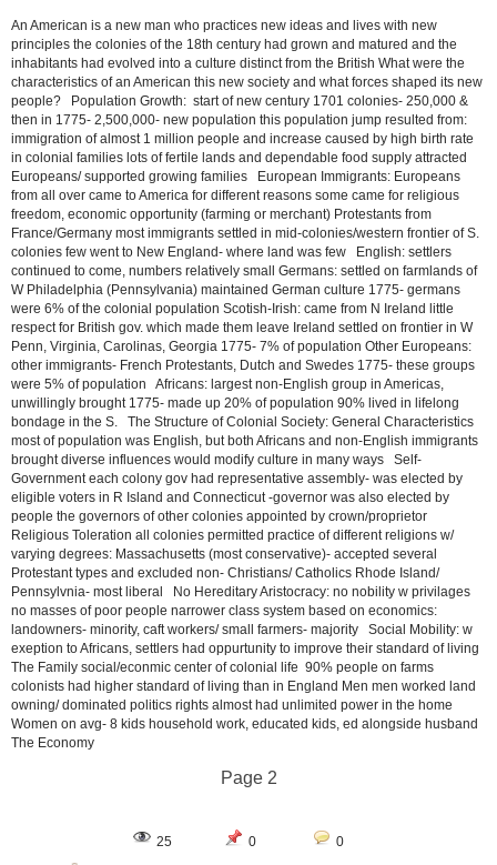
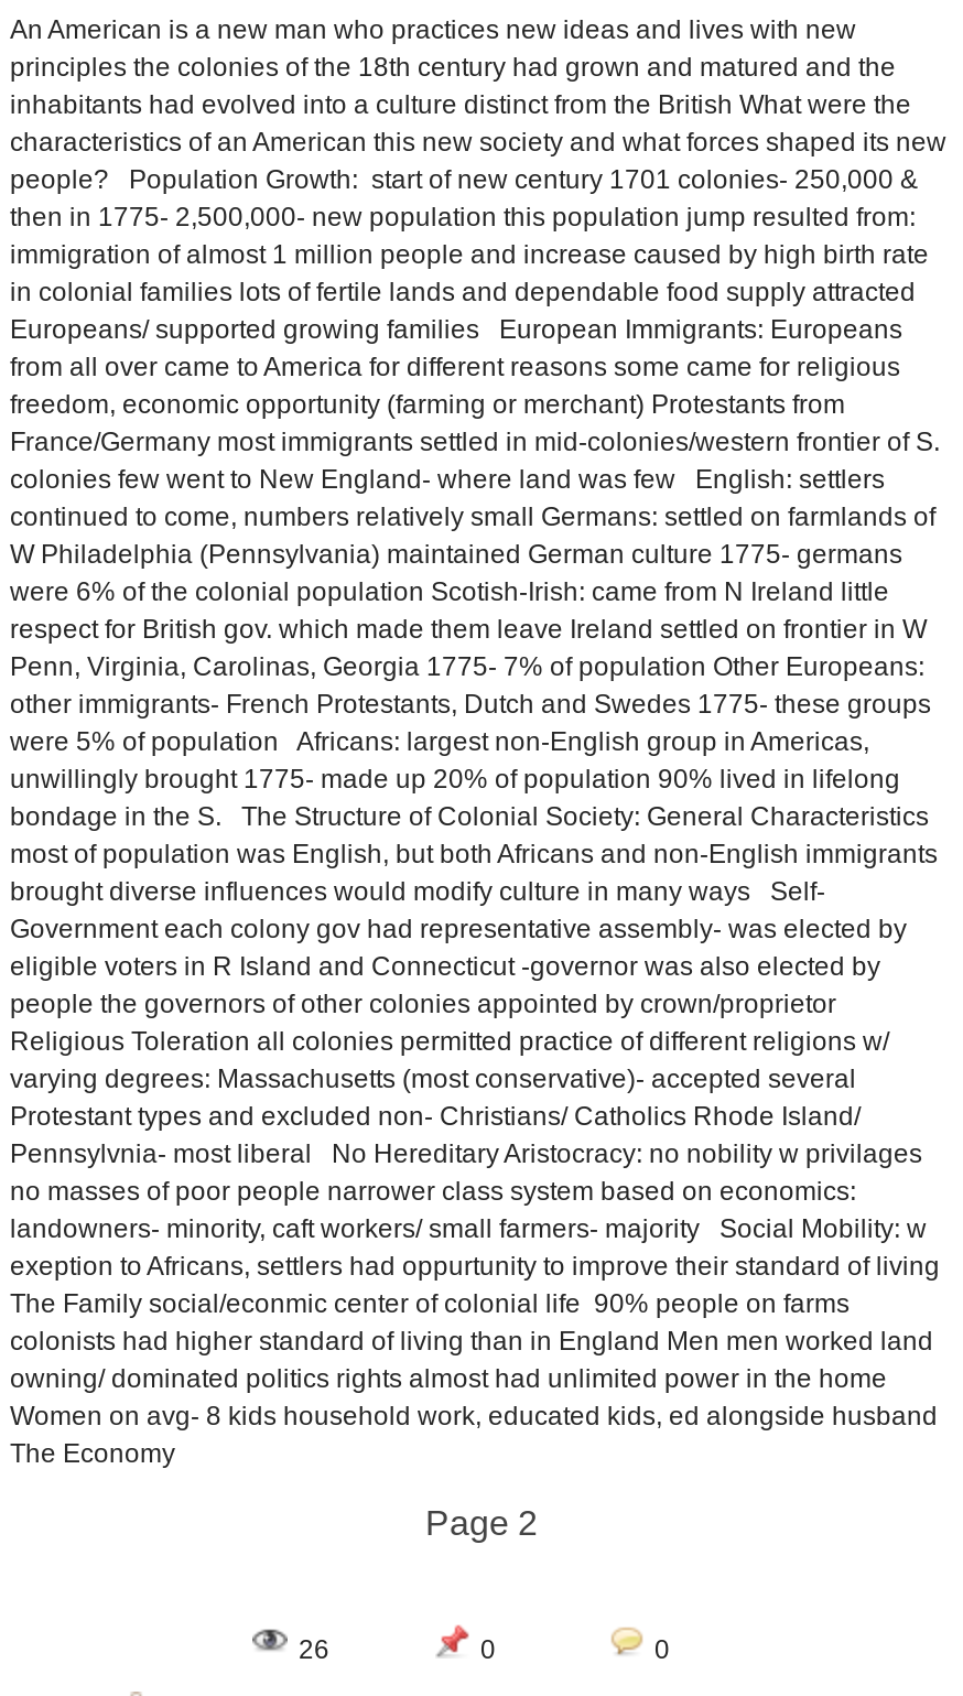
[156,834,172,850] 25 -> [299,1635,329,1666] 26

